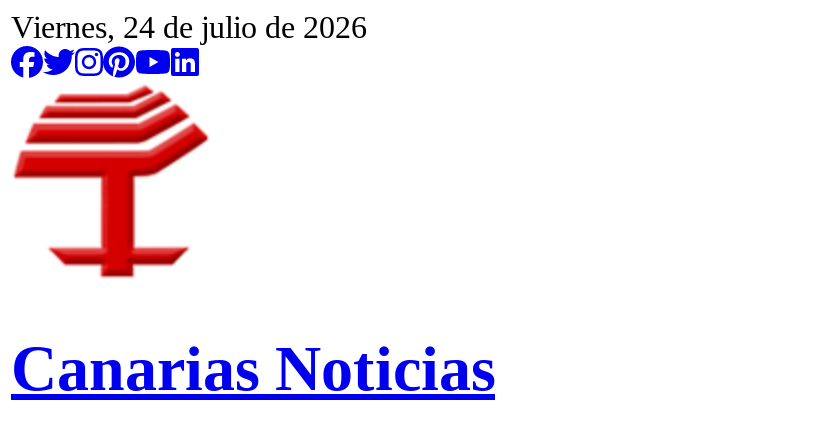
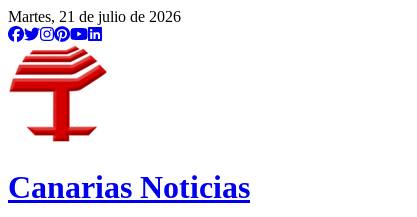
[11,10,367,44] Viernes, 24 de julio de 2026 -> [8,8,181,25] Martes, 21 de julio de 2026

